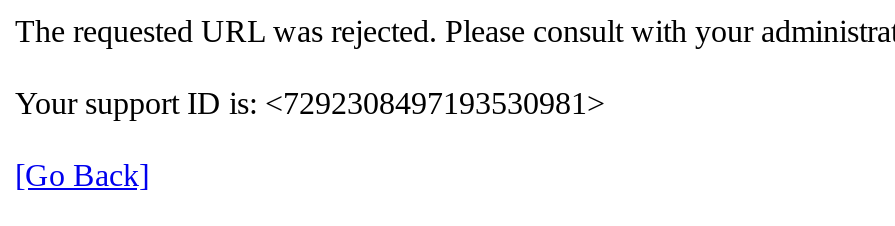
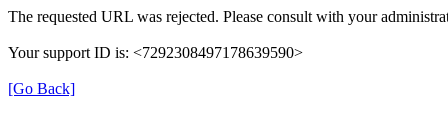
[15,86,605,120] Your support ID is: <7292308497193530981> -> [8,44,303,61] Your support ID is: <7292308497178639590>

